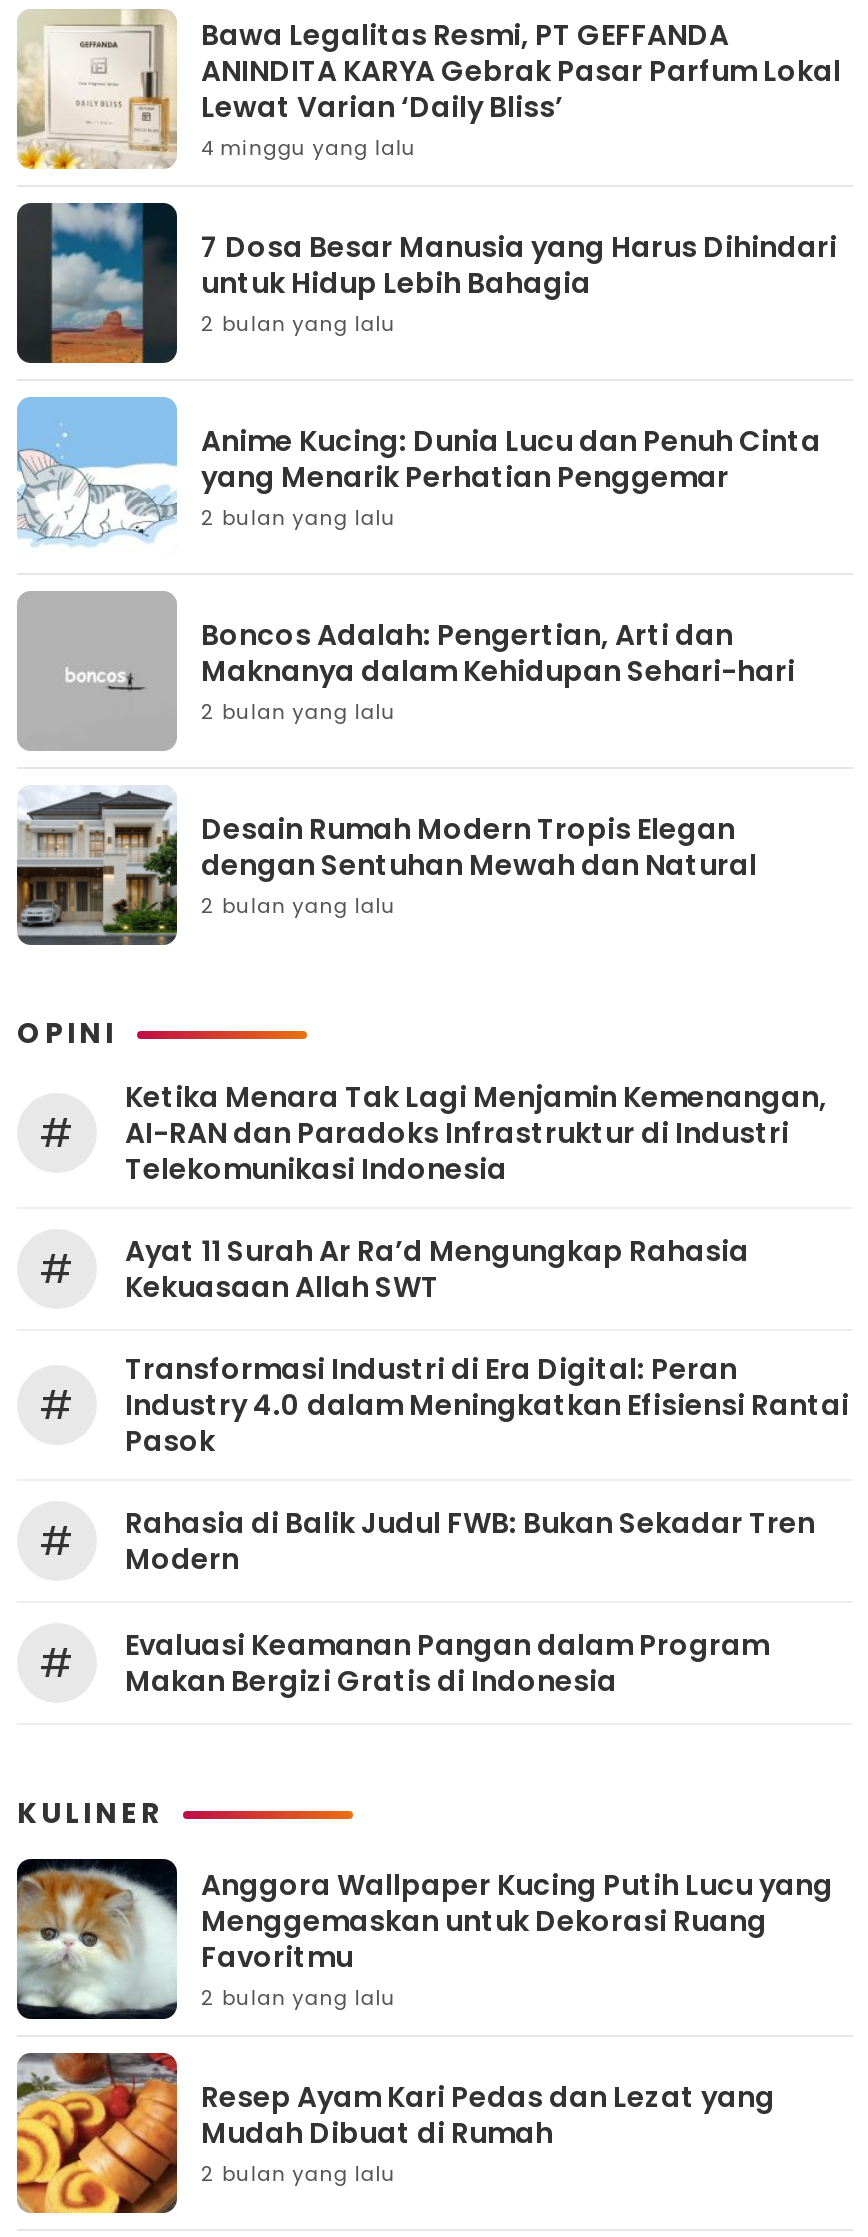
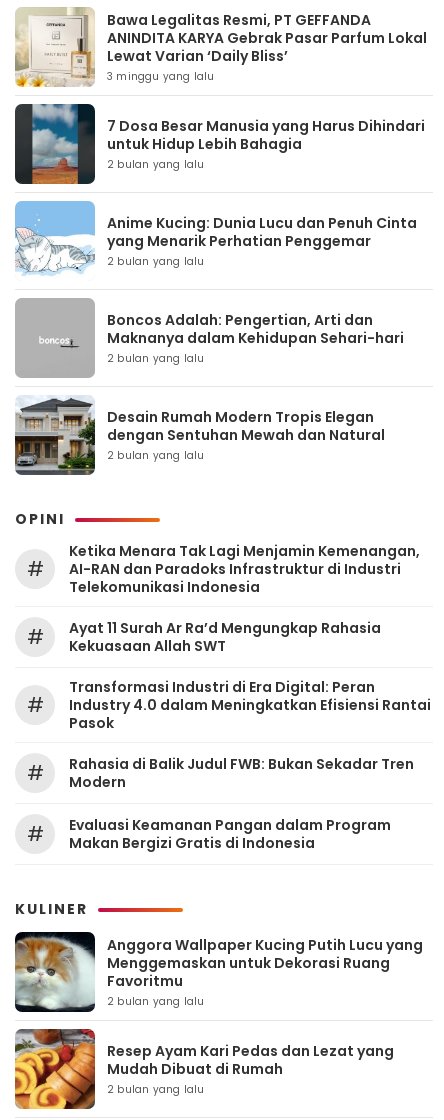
[201,133,416,163] 4 minggu yang lalu -> [107,69,215,84] 3 minggu yang lalu

